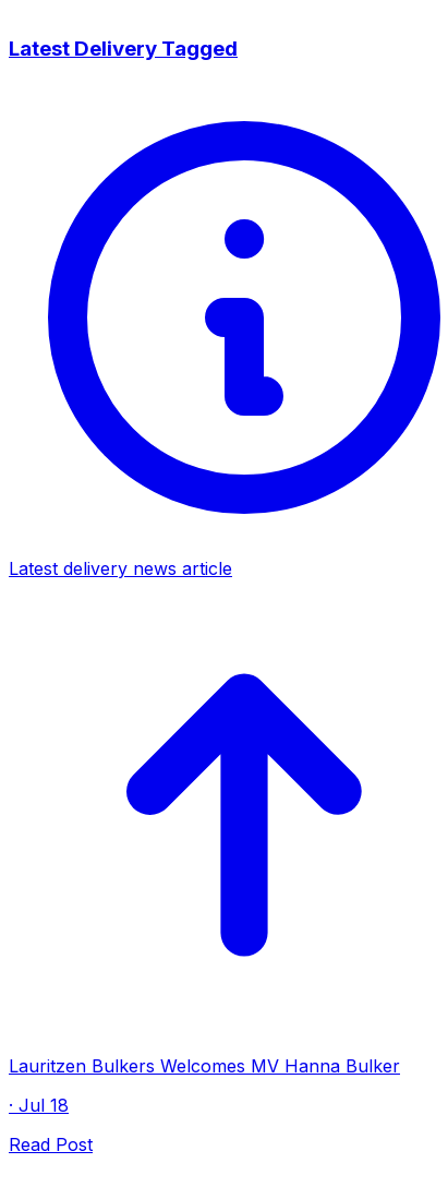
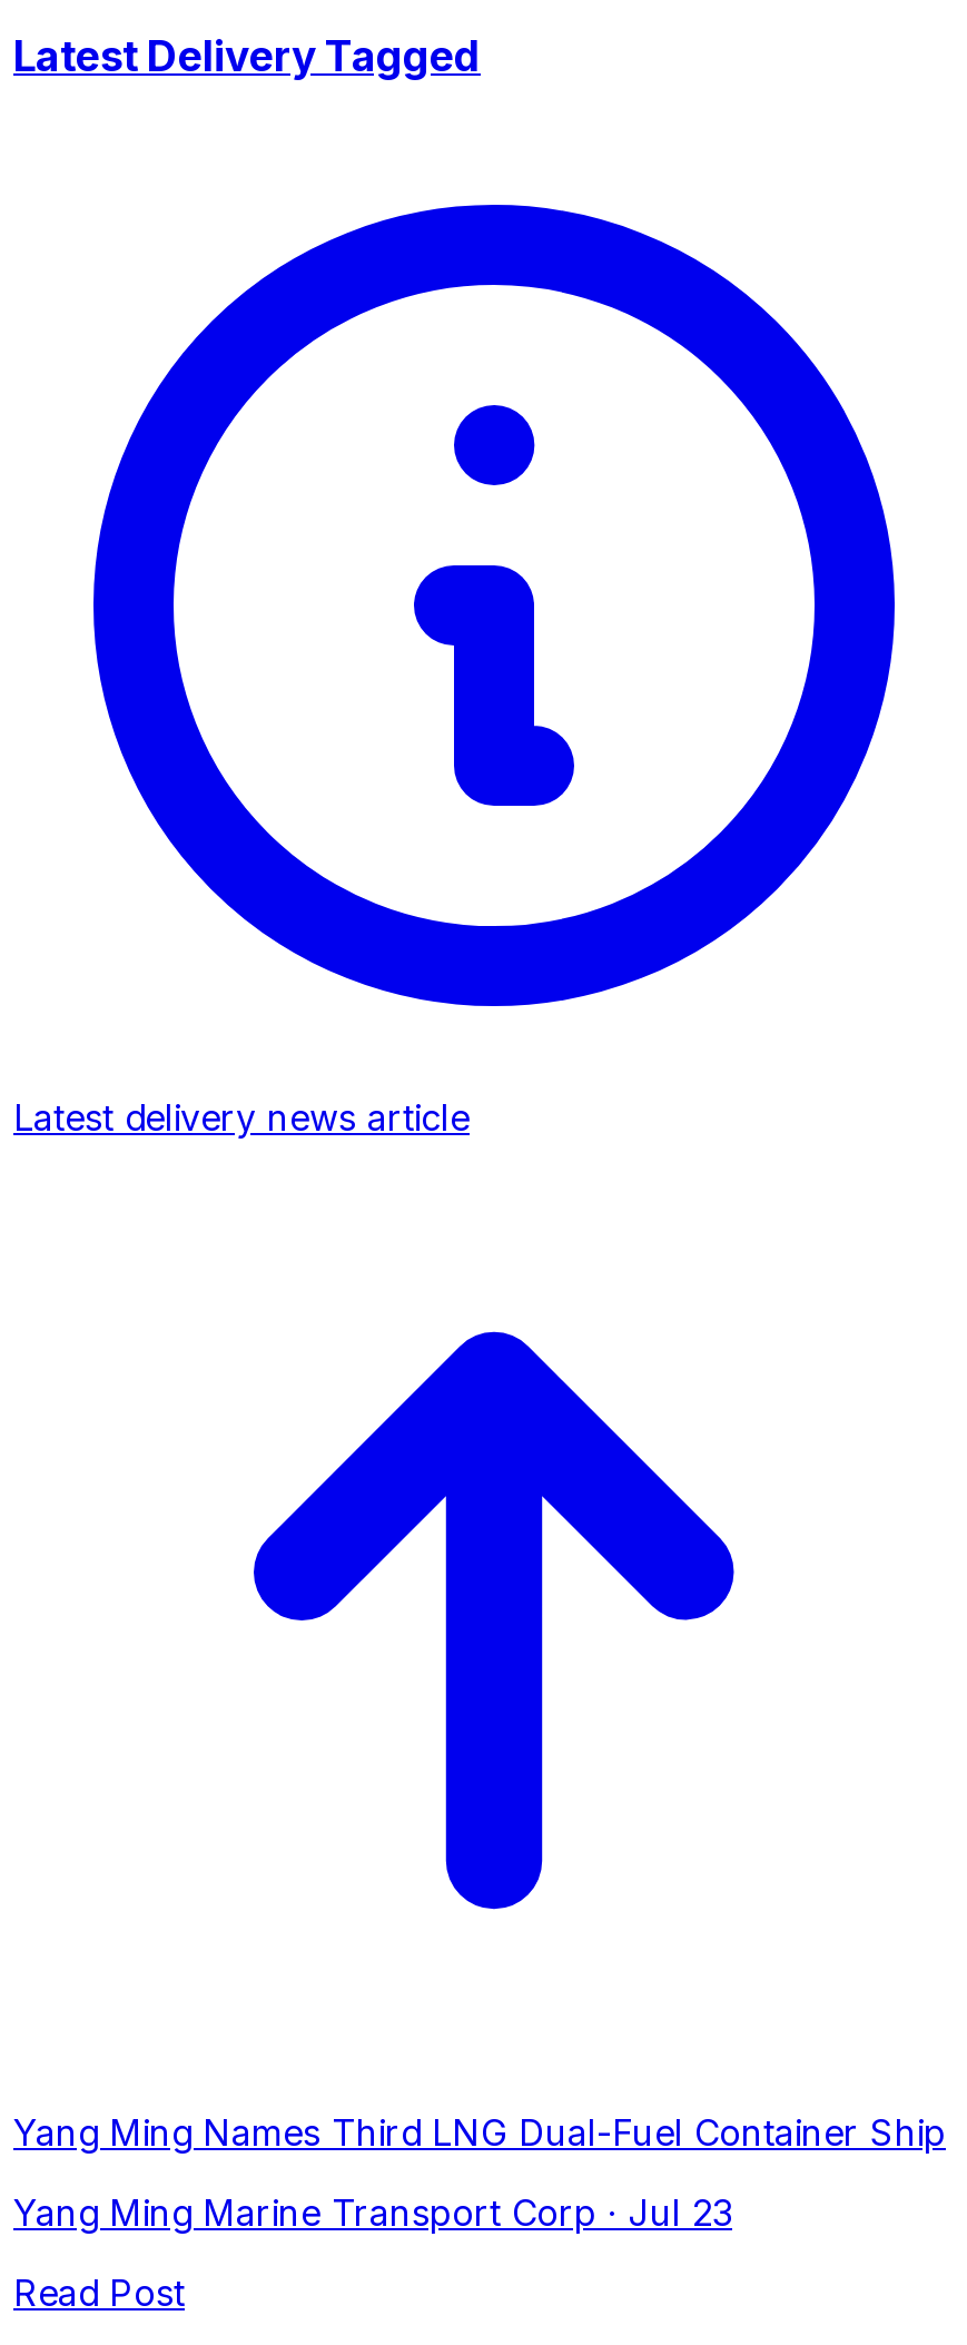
[9,1055,400,1077] Lauritzen Bulkers Welcomes MV Hanna Bulker -> [13,2111,946,2155] Yang Ming Names Third LNG Dual-Fuel Container Ship
[9,1094,69,1116] · Jul 18 -> [13,2191,732,2235] Yang Ming Marine Transport Corp · Jul 23

